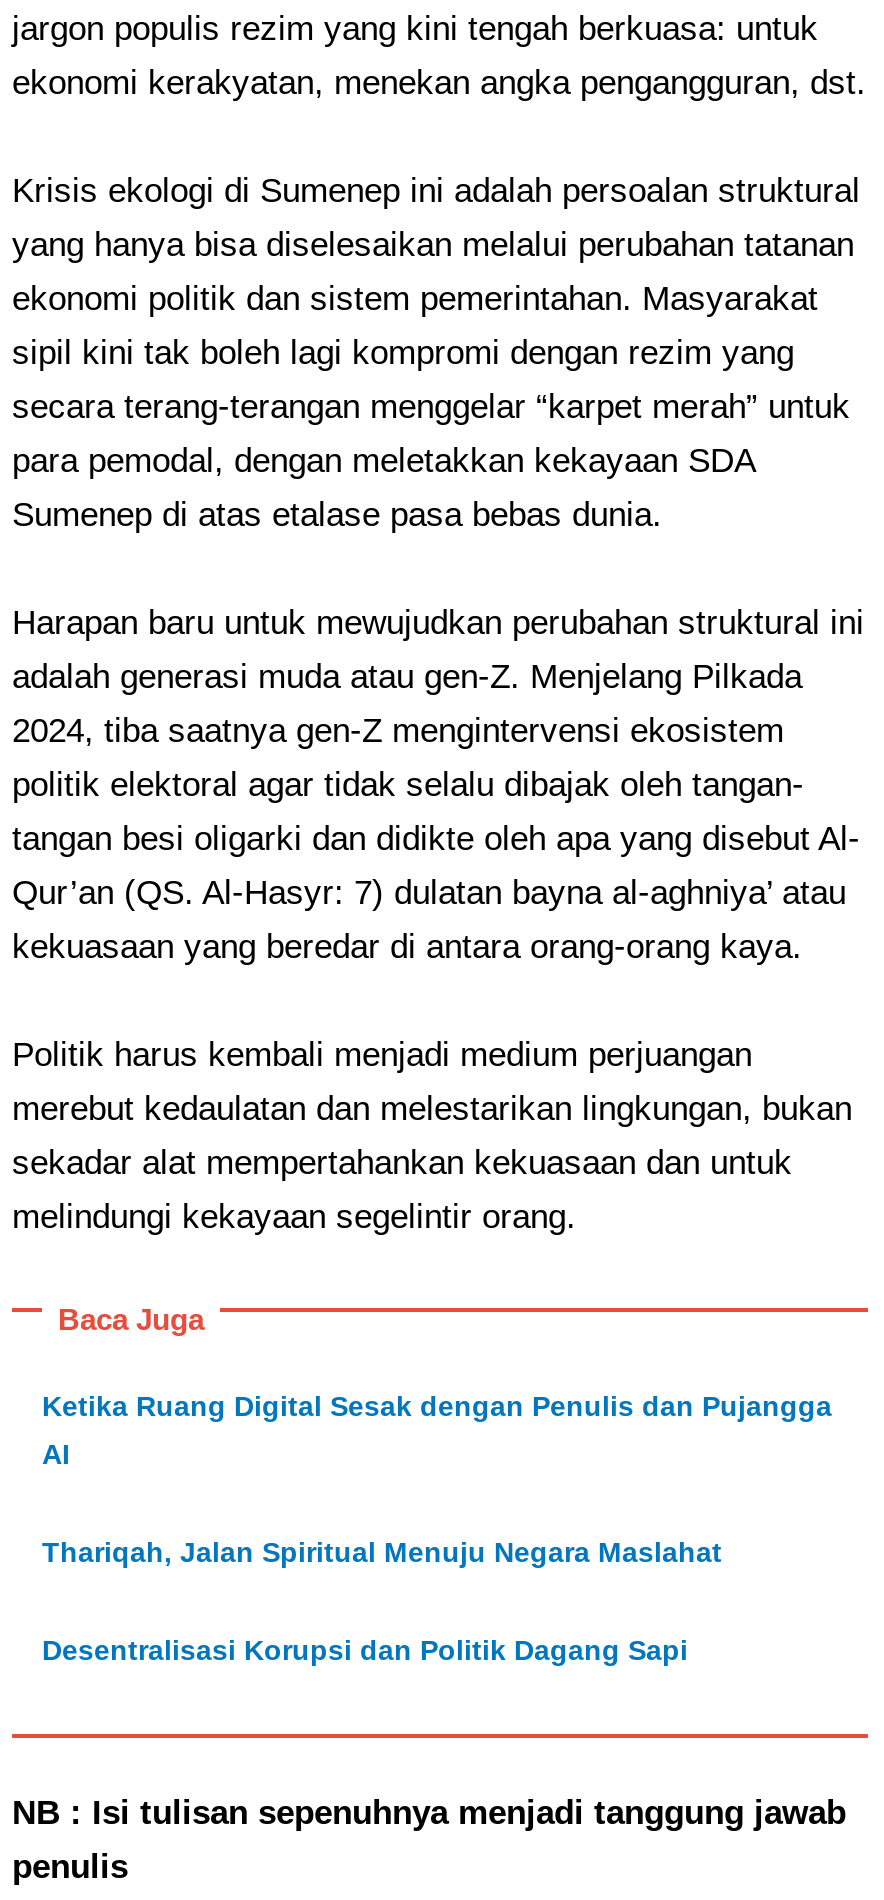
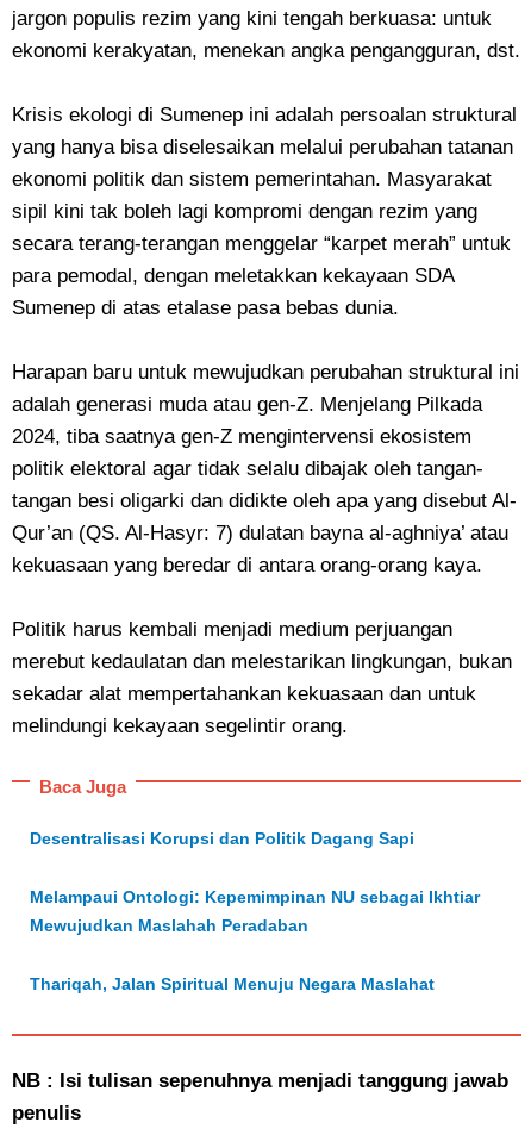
[42,1391,832,1471] Ketika Ruang Digital Sesak dengan Penulis dan Pujangga | AI -> none
moved [42,1537,722,1569] -> [30,975,435,994]: Thariqah, Jalan Spiritual Menuju Negara Maslahat
moved [42,1635,688,1667] -> [30,829,414,848]: Desentralisasi Korupsi dan Politik Dagang Sapi
none -> [30,888,480,935] Melampaui Ontologi: Kepemimpinan NU sebagai Ikhtiar | Mewujudkan Maslahah Peradaban

